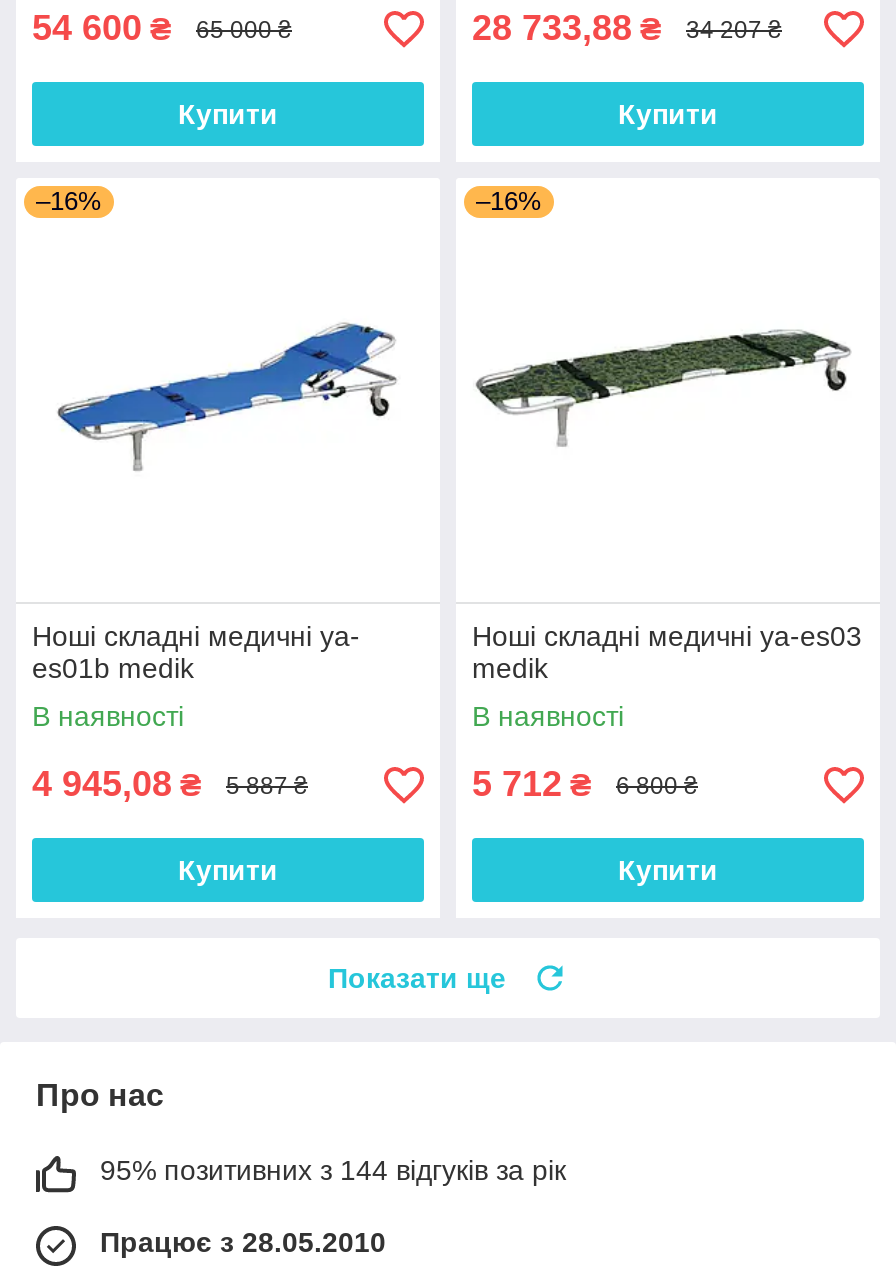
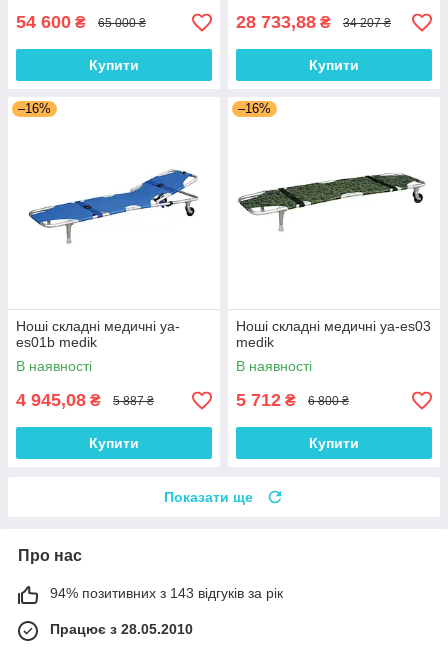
[100,1155,566,1187] 95% позитивних з 144 відгуків за рік -> [50,585,283,601] 94% позитивних з 143 відгуків за рік

